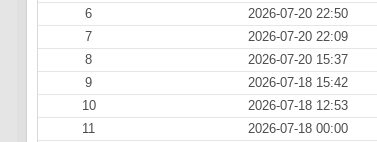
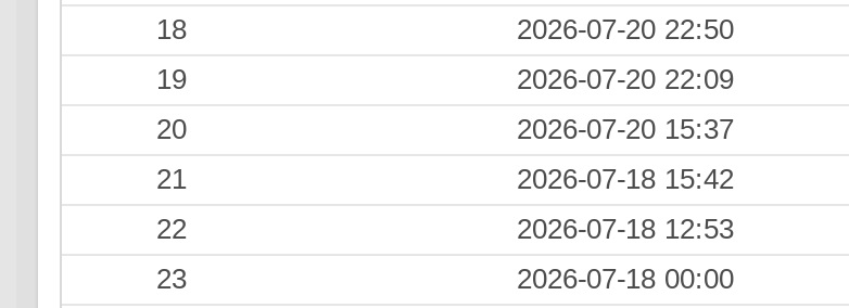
[85,6,92,21] 6 -> [156,13,187,46] 18
[85,29,92,44] 7 -> [156,63,187,95] 19
[85,52,92,67] 8 -> [156,113,187,145] 20
[85,75,92,90] 9 -> [156,163,187,195] 21
[81,98,95,113] 10 -> [156,213,187,245] 22
[82,121,95,136] 11 -> [156,262,187,295] 23

